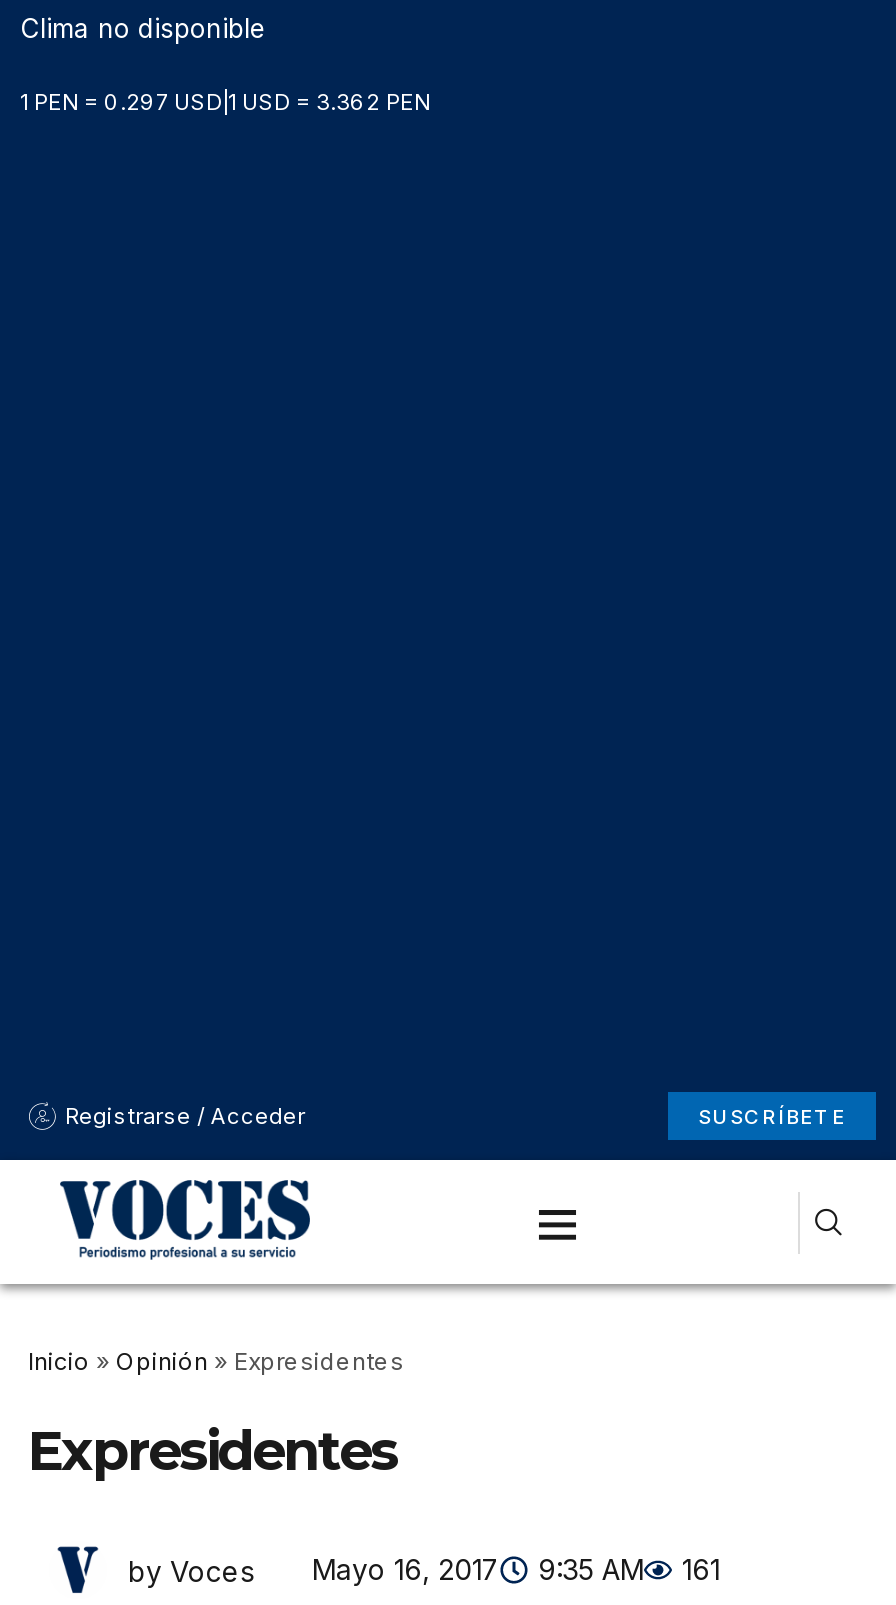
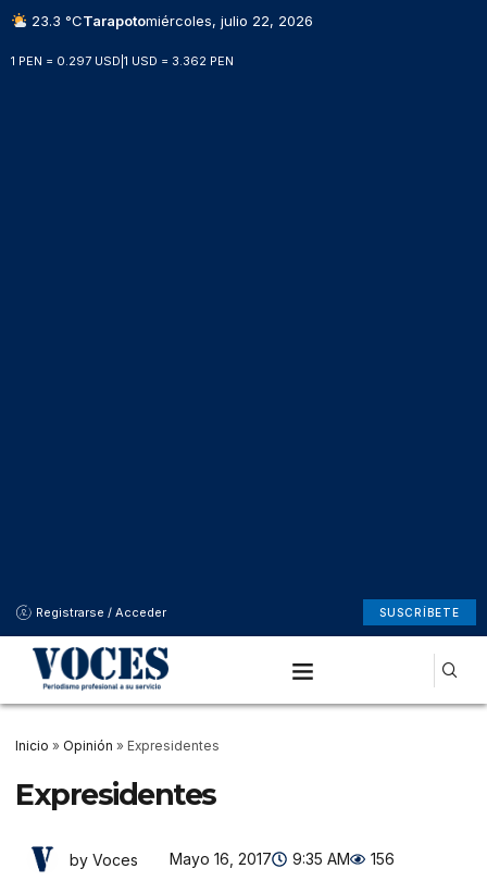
[20,12,266,44] Clima no disponible -> [27,12,313,29] 23.3 °CTarapotomiércoles, julio 22, 2026
[128,1552,720,1587] by Voces Mayo 16, 2017 9:35 AM 161 -> [70,849,395,868] by Voces Mayo 16, 2017 9:35 AM 156

